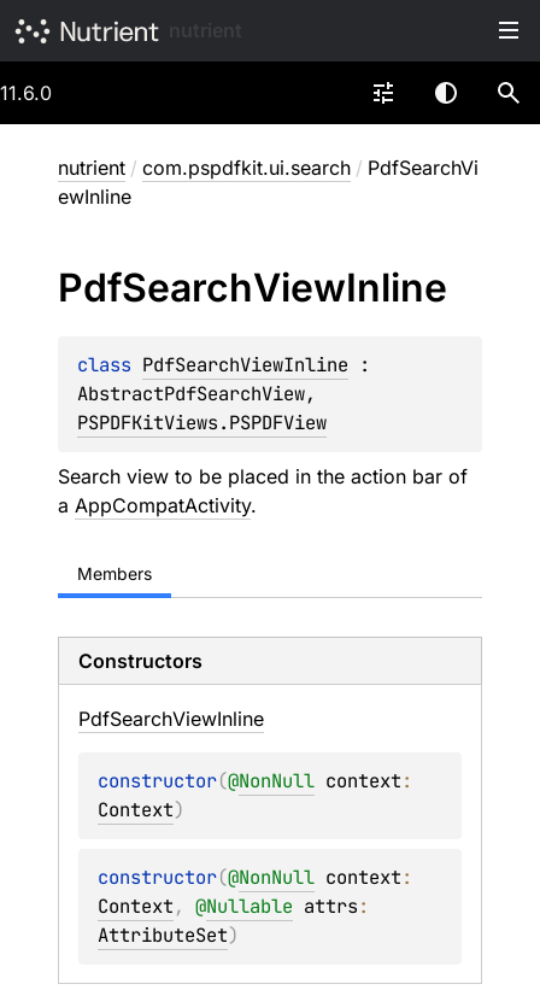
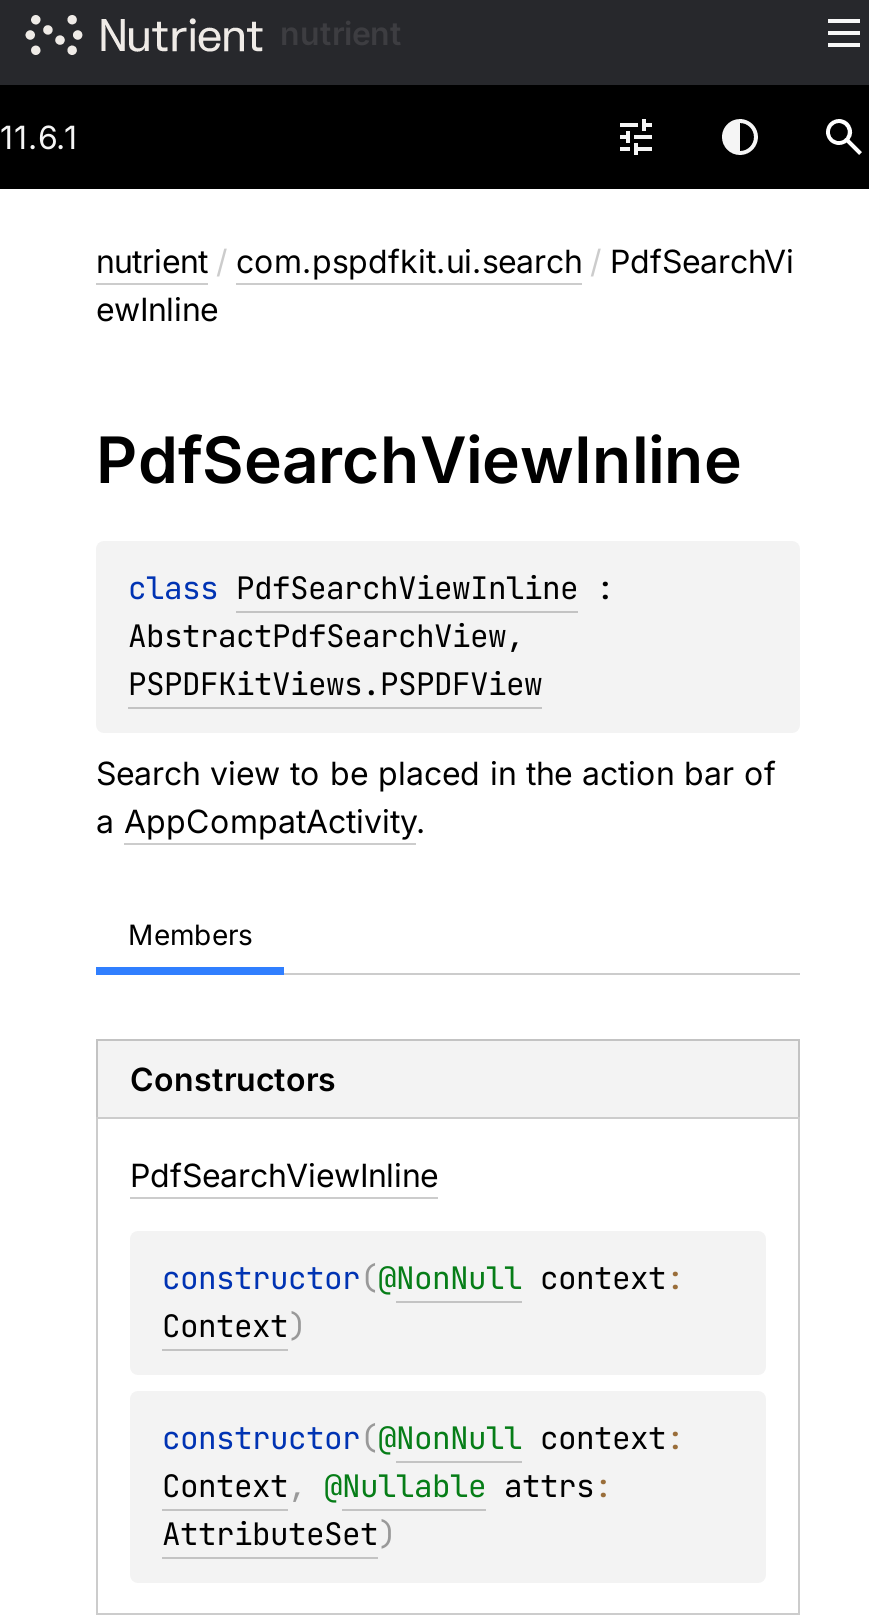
[0,81,52,105] 11.6.0 -> [0,117,78,157] 11.6.1

